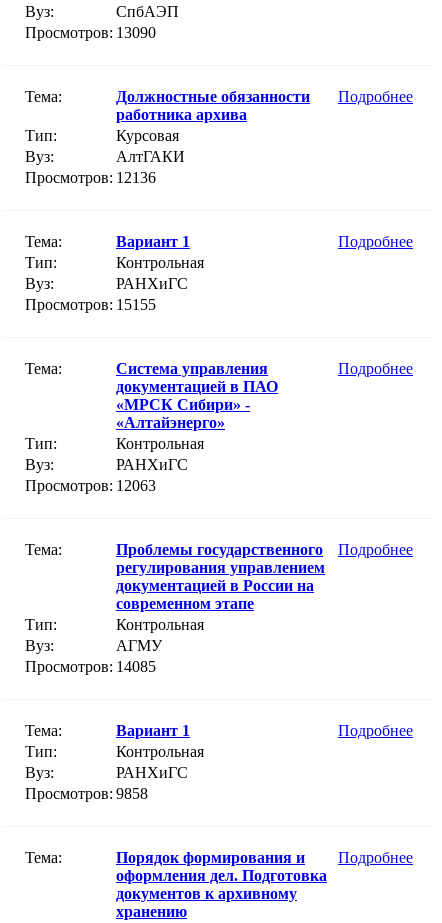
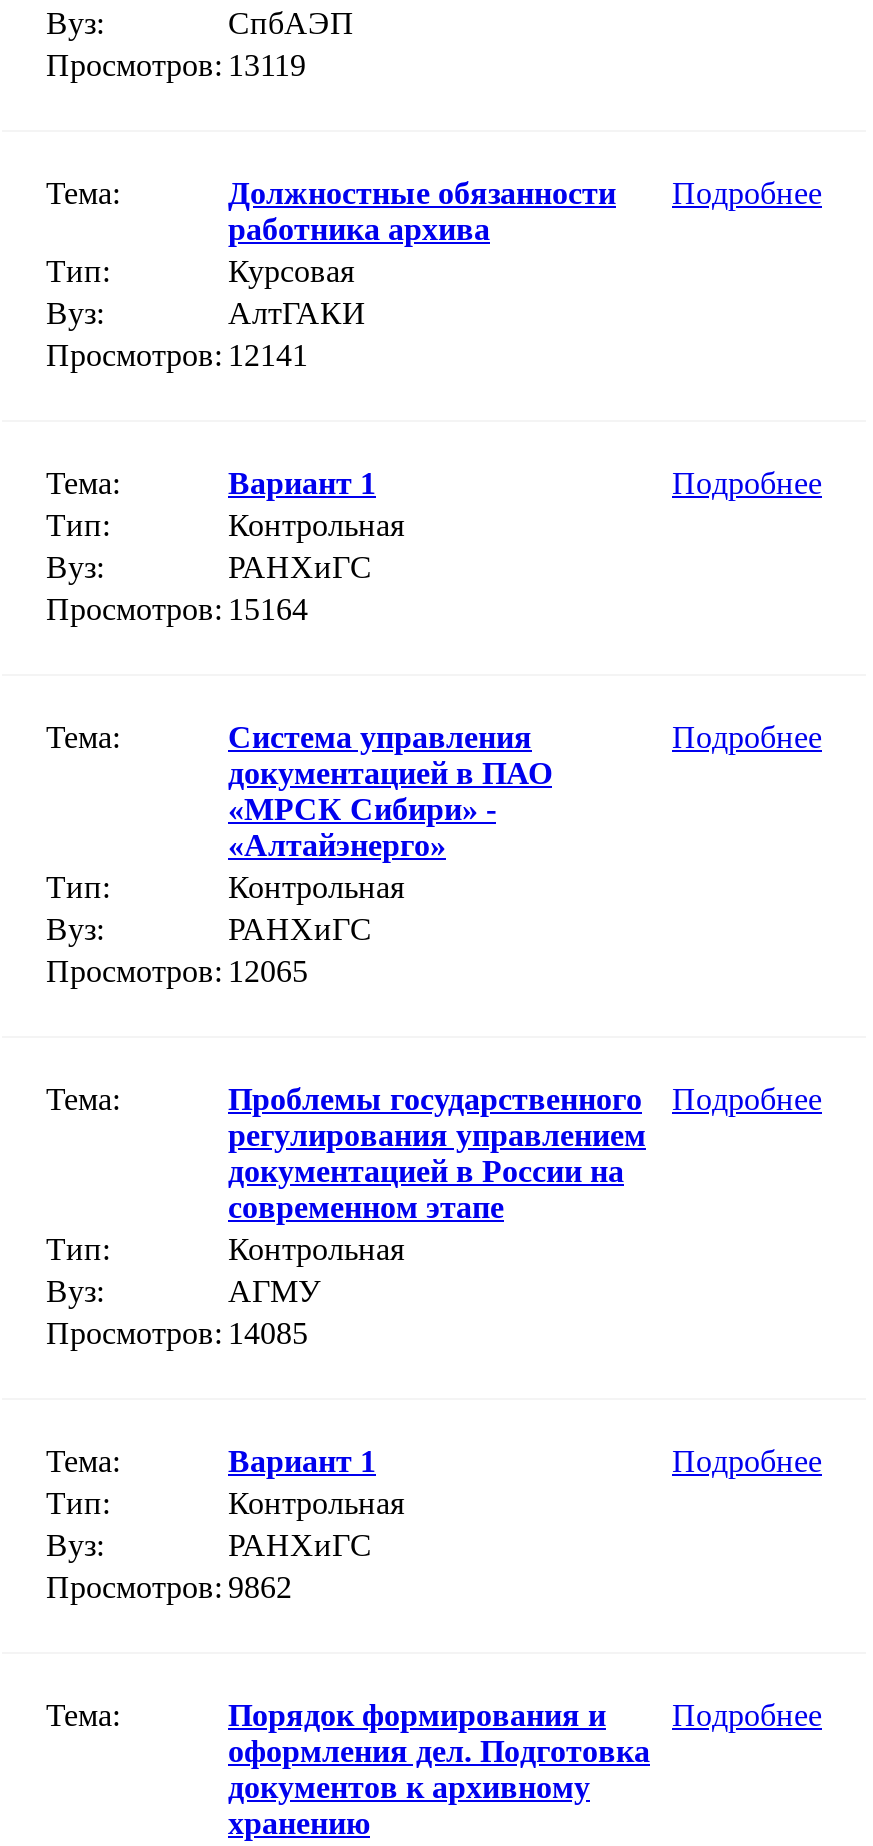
[25,24,156,41] Просмотров: 13090 -> [46,48,306,82] Просмотров: 13119
[25,169,156,186] Просмотров: 12136 -> [46,338,308,372] Просмотров: 12141
[25,296,156,313] Просмотров: 15155 -> [46,592,308,626] Просмотров: 15164
[25,477,156,494] Просмотров: 12063 -> [46,954,308,988] Просмотров: 12065
[25,785,148,802] Просмотров: 9858 -> [46,1570,292,1604] Просмотров: 9862

